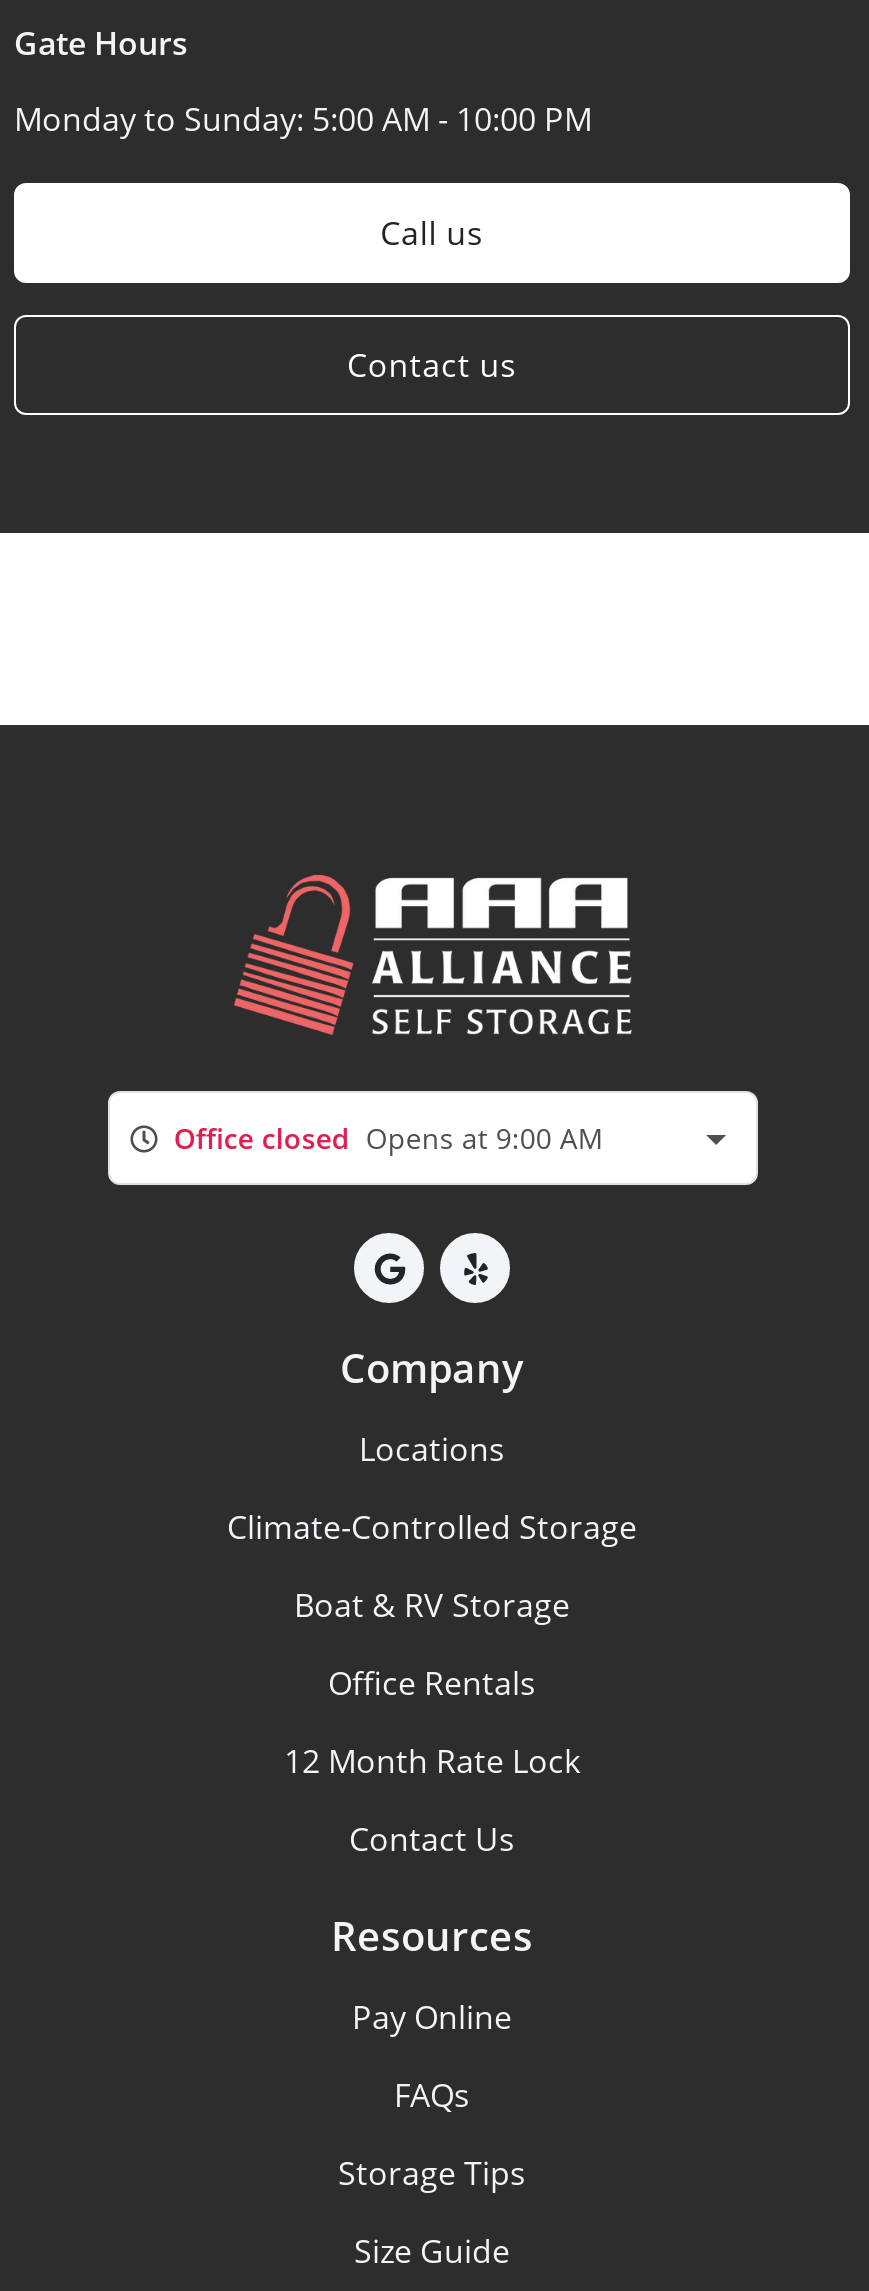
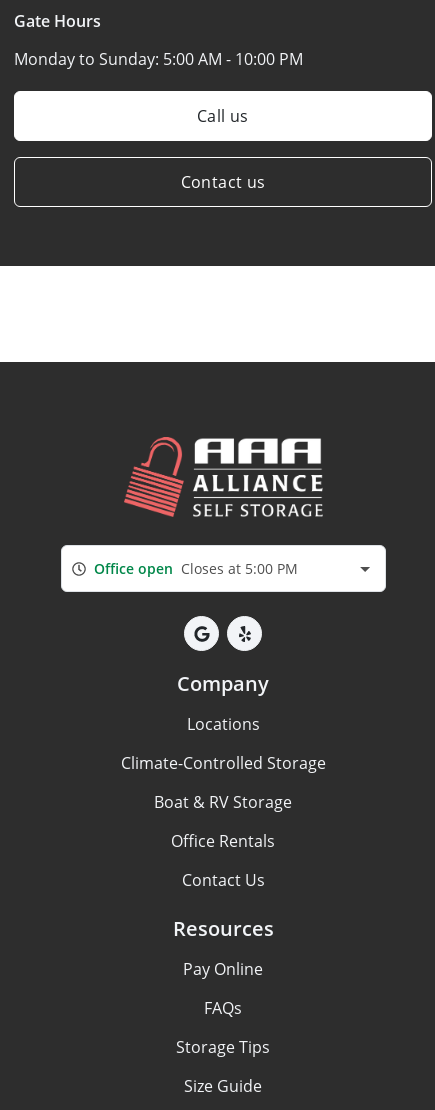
[174,1119,604,1157] Office closed Opens at 9:00 AM -> [94,559,298,578] Office open Closes at 5:00 PM
[284,1739,580,1783] 12 Month Rate Lock -> none

